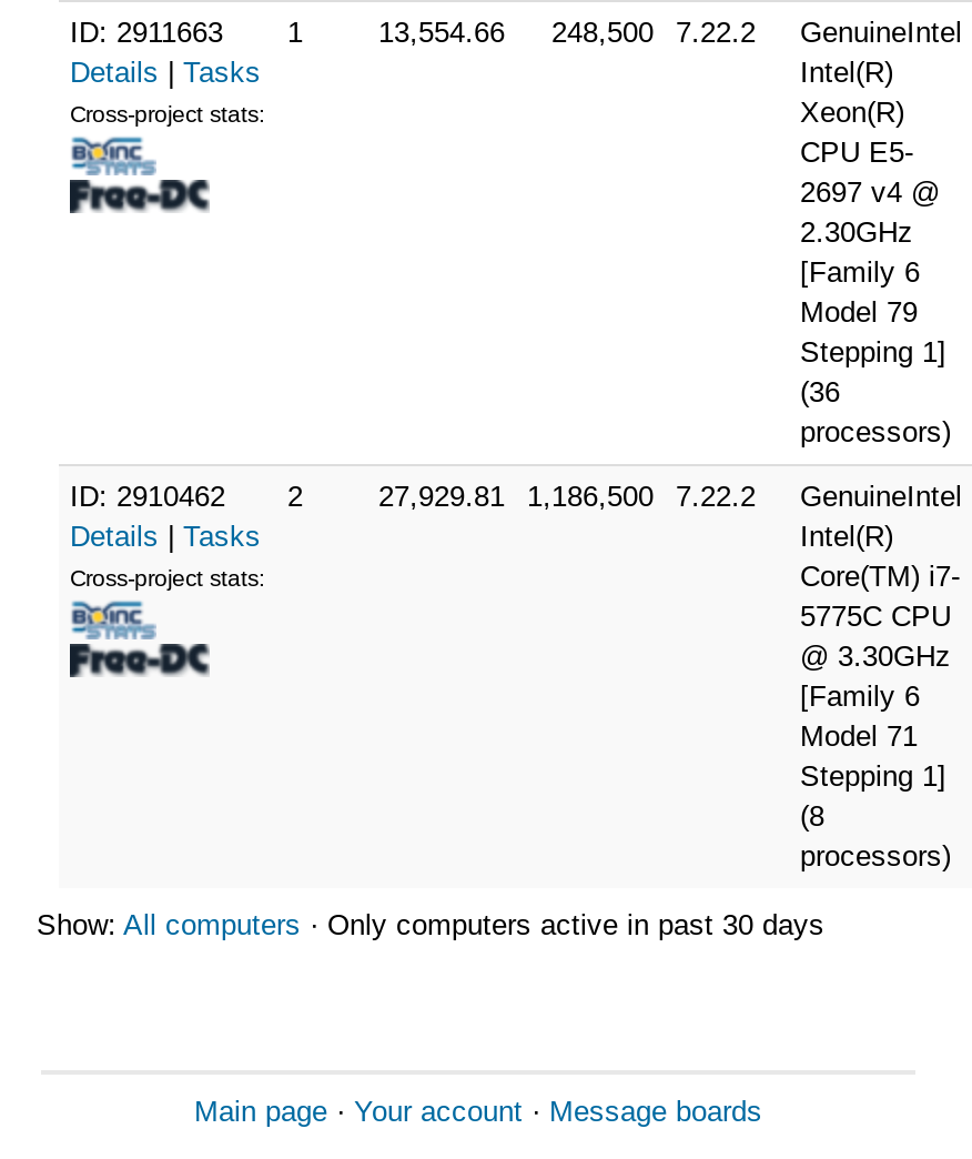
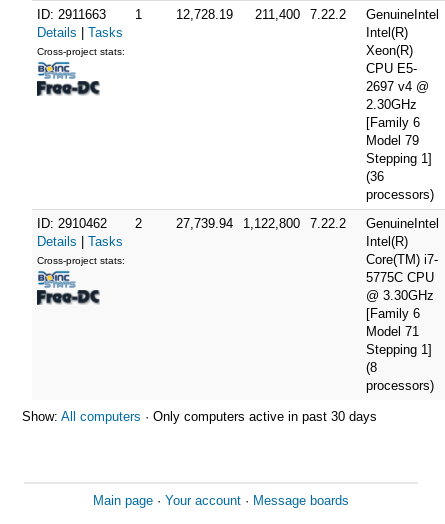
[378,16,505,49] 13,554.66 -> [176,7,233,22] 12,728.19
[551,16,654,49] 248,500 -> [255,7,300,22] 211,400
[378,480,505,513] 27,929.81 -> [176,216,233,231] 27,739.94
[527,480,654,513] 1,186,500 -> [243,216,300,231] 1,122,800

